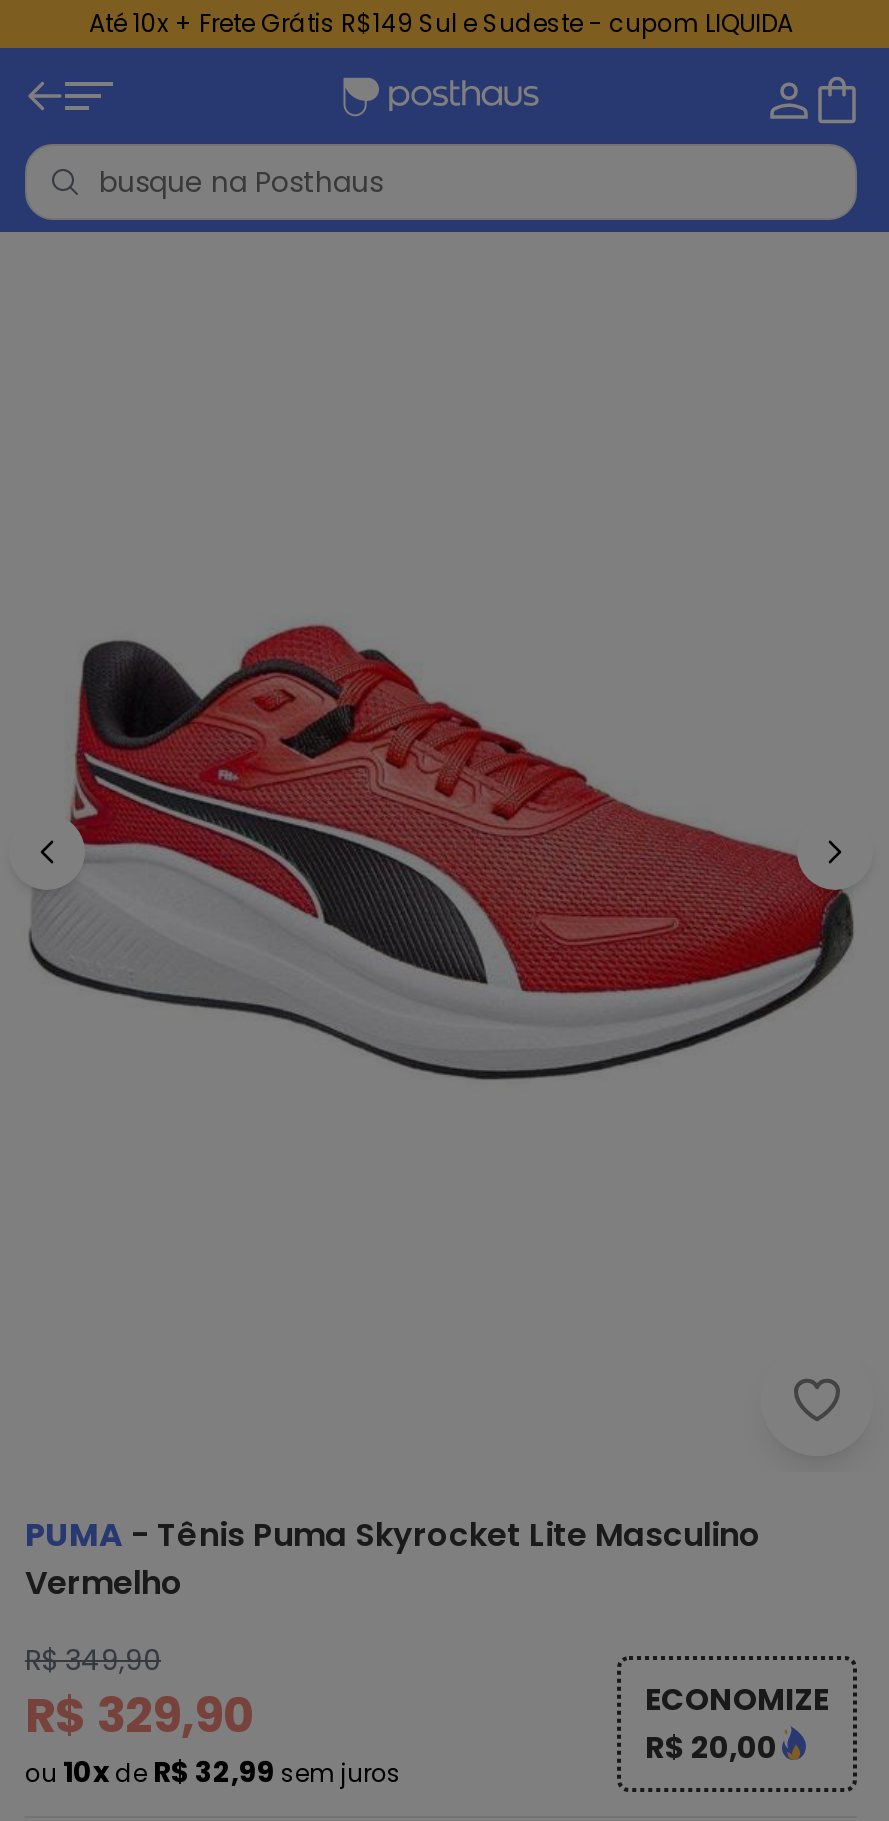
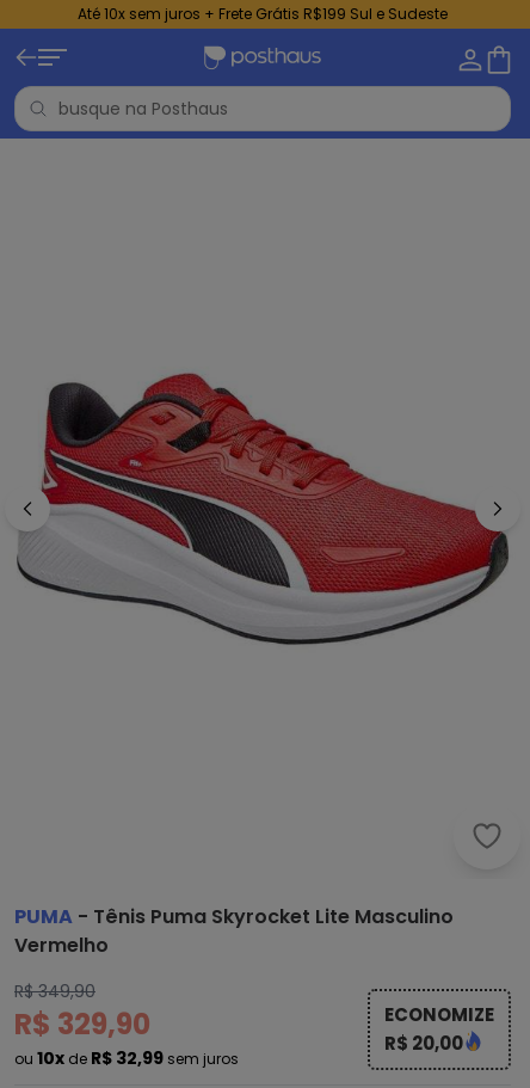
[89,6,793,40] Até 10x + Frete Grátis R$149 Sul e Sudeste - cupom LIQUIDA -> [78,4,448,24] Até 10x sem juros + Frete Grátis R$199 Sul e Sudeste

